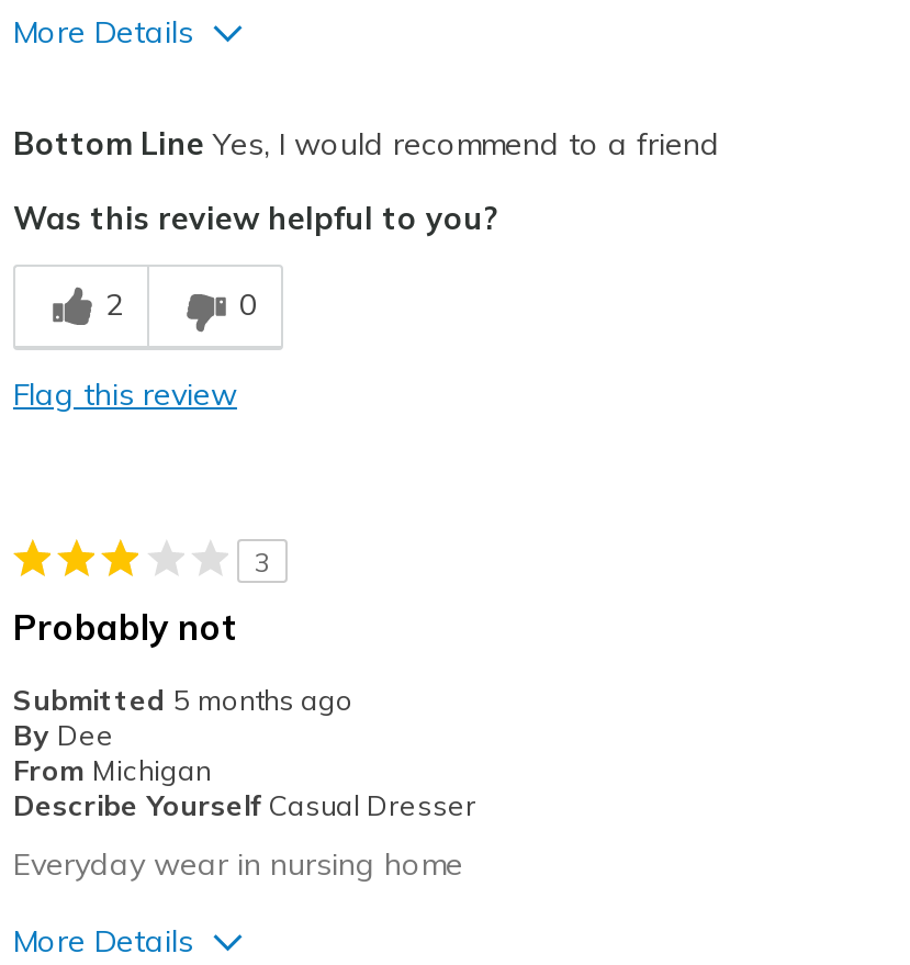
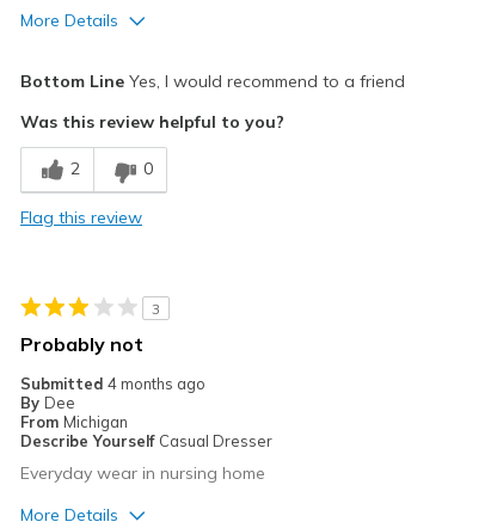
[13,681,353,716] Submitted 5 months ago -> [20,374,206,393] Submitted 4 months ago

